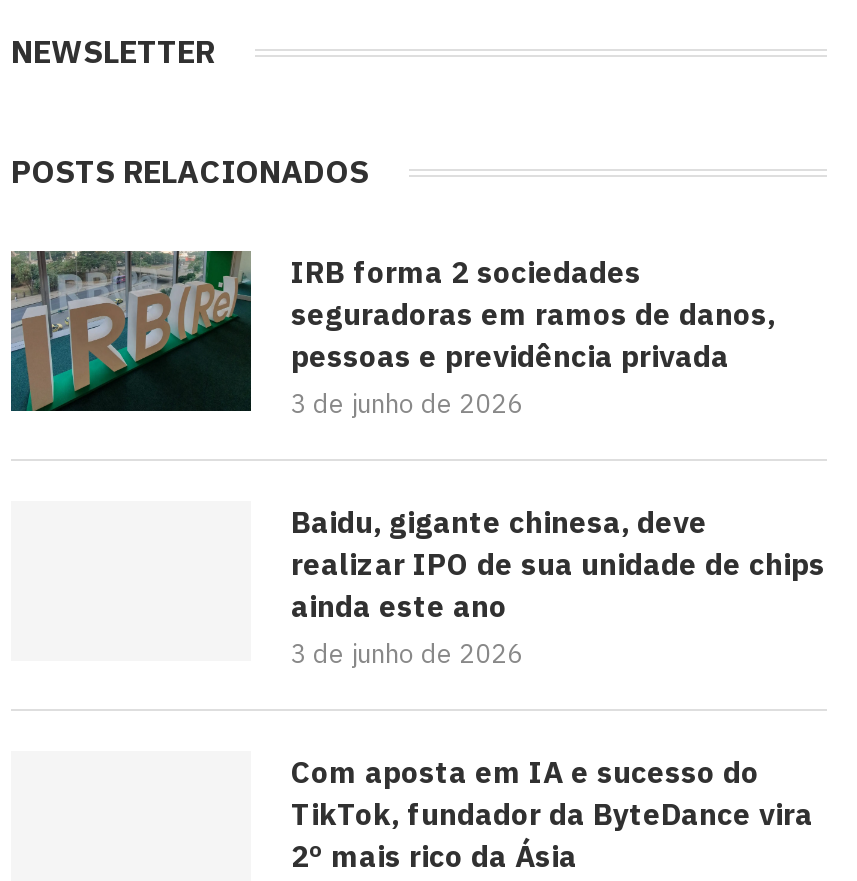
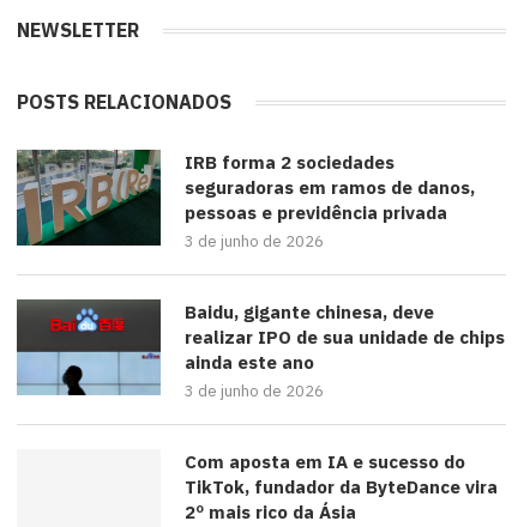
none -> [16,298,162,396] [image]

